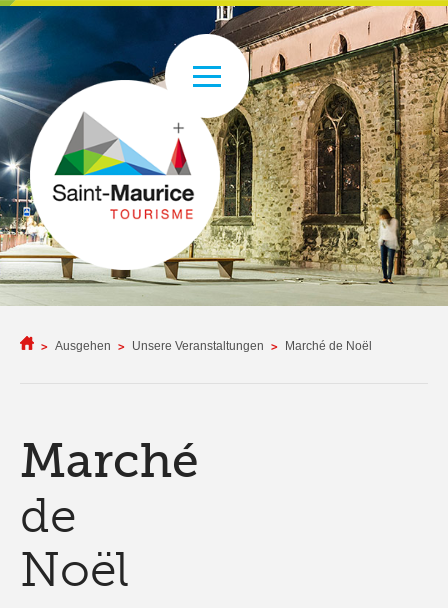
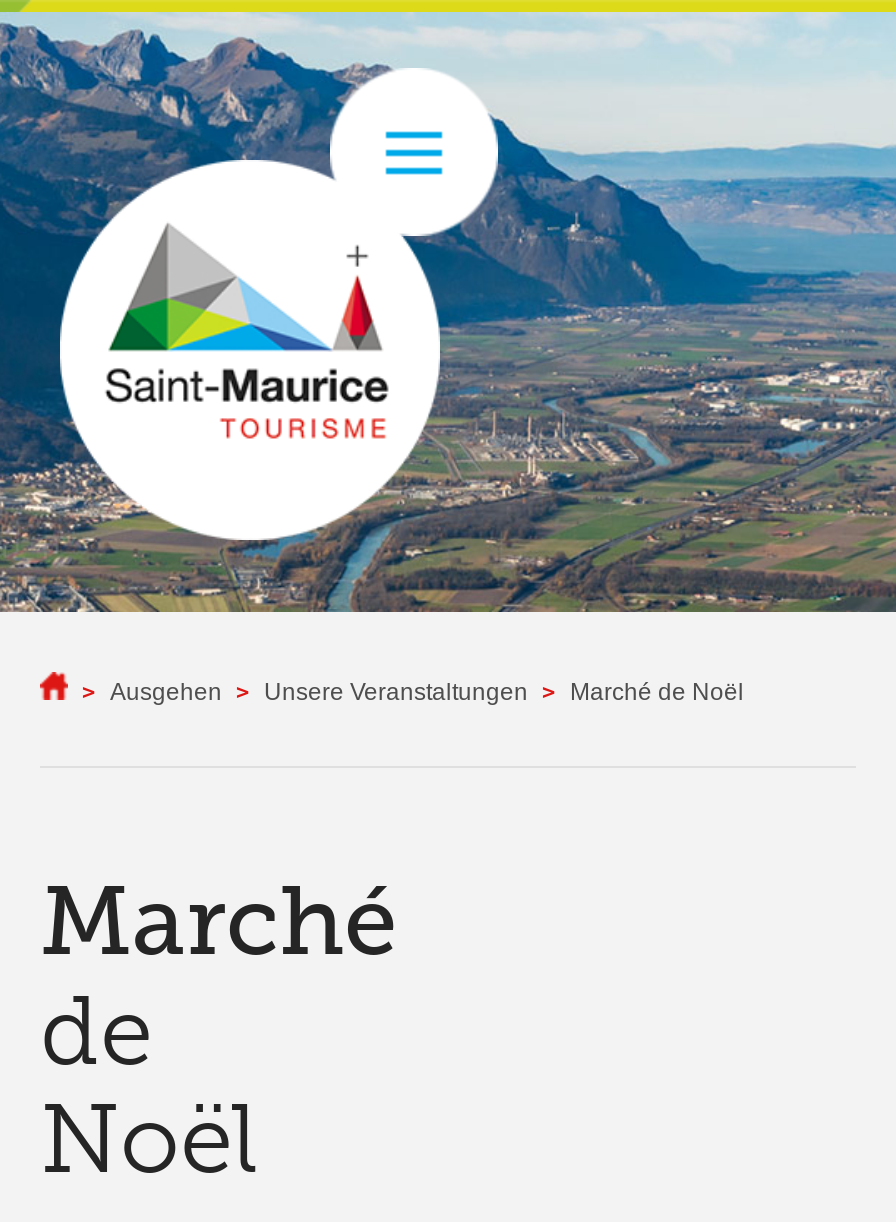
[3,5,445,305] [image] -> [6,10,890,612] [image]

